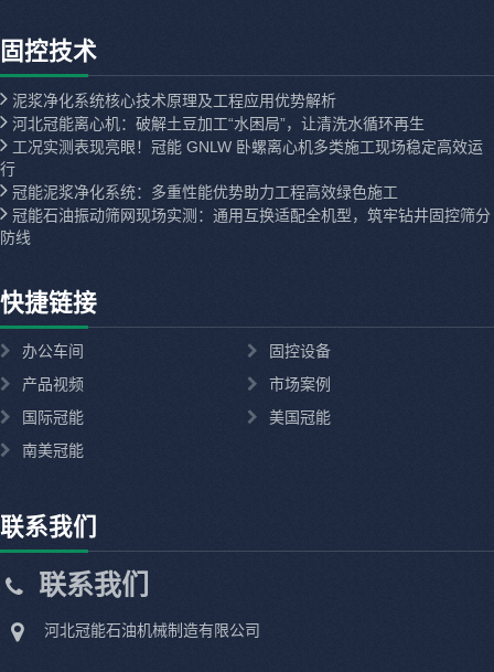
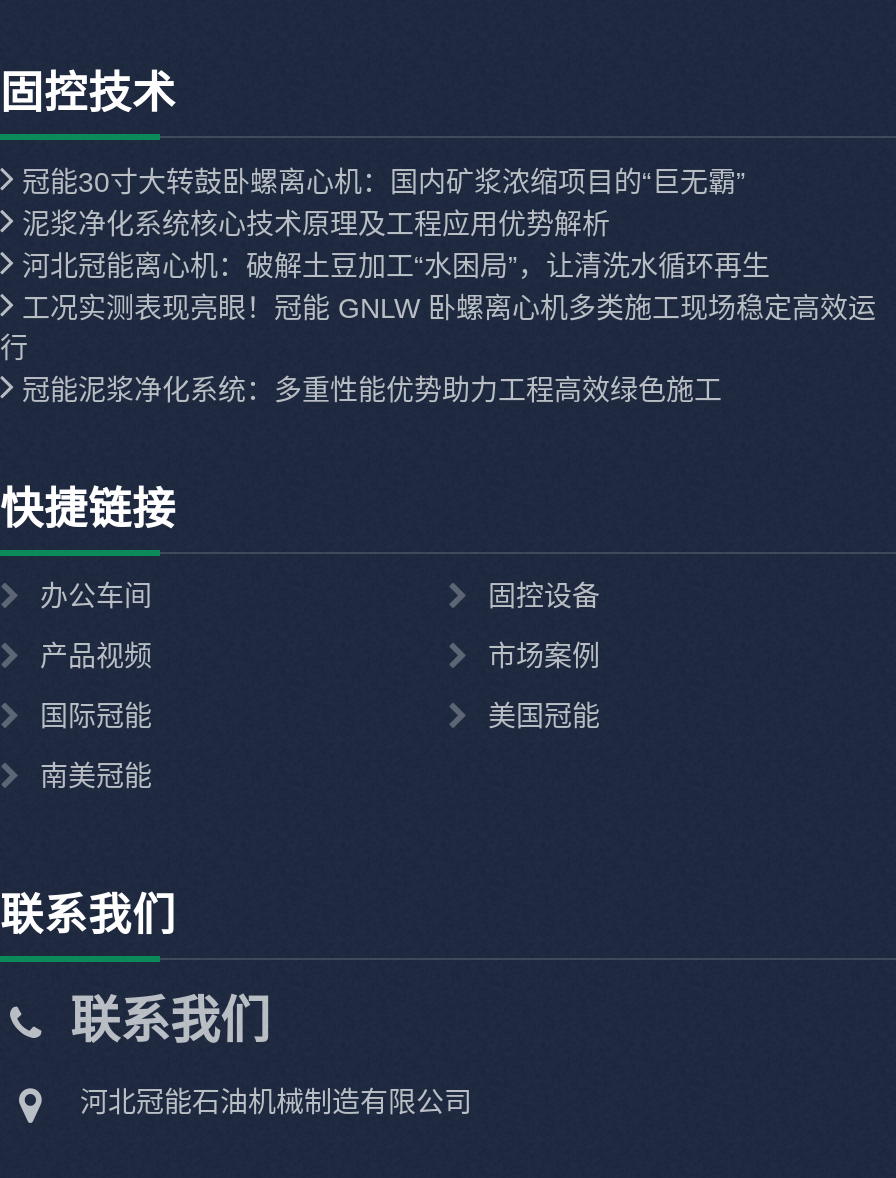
none -> [14,166,746,198] 冠能30寸大转鼓卧螺离心机：国内矿浆浓缩项目的“巨无霸”
moved [8,92,483,201] -> [14,208,876,406]: 泥浆净化系统核心技术原理及工程应用优势解析 | 河北冠能离心机：破解土豆加工“水困局”，让清洗水循环再生 | 工况实测表现亮眼！冠能 GNLW 卧螺离心机多类施工现场稳定高效运 | 冠能泥浆净化系统：多重性能优势助力工程高效绿色施工
[0,206,491,246] 冠能石油振动筛网现场实测：通用互换适配全机型，筑牢钻井固控筛分 | 防线 -> none

